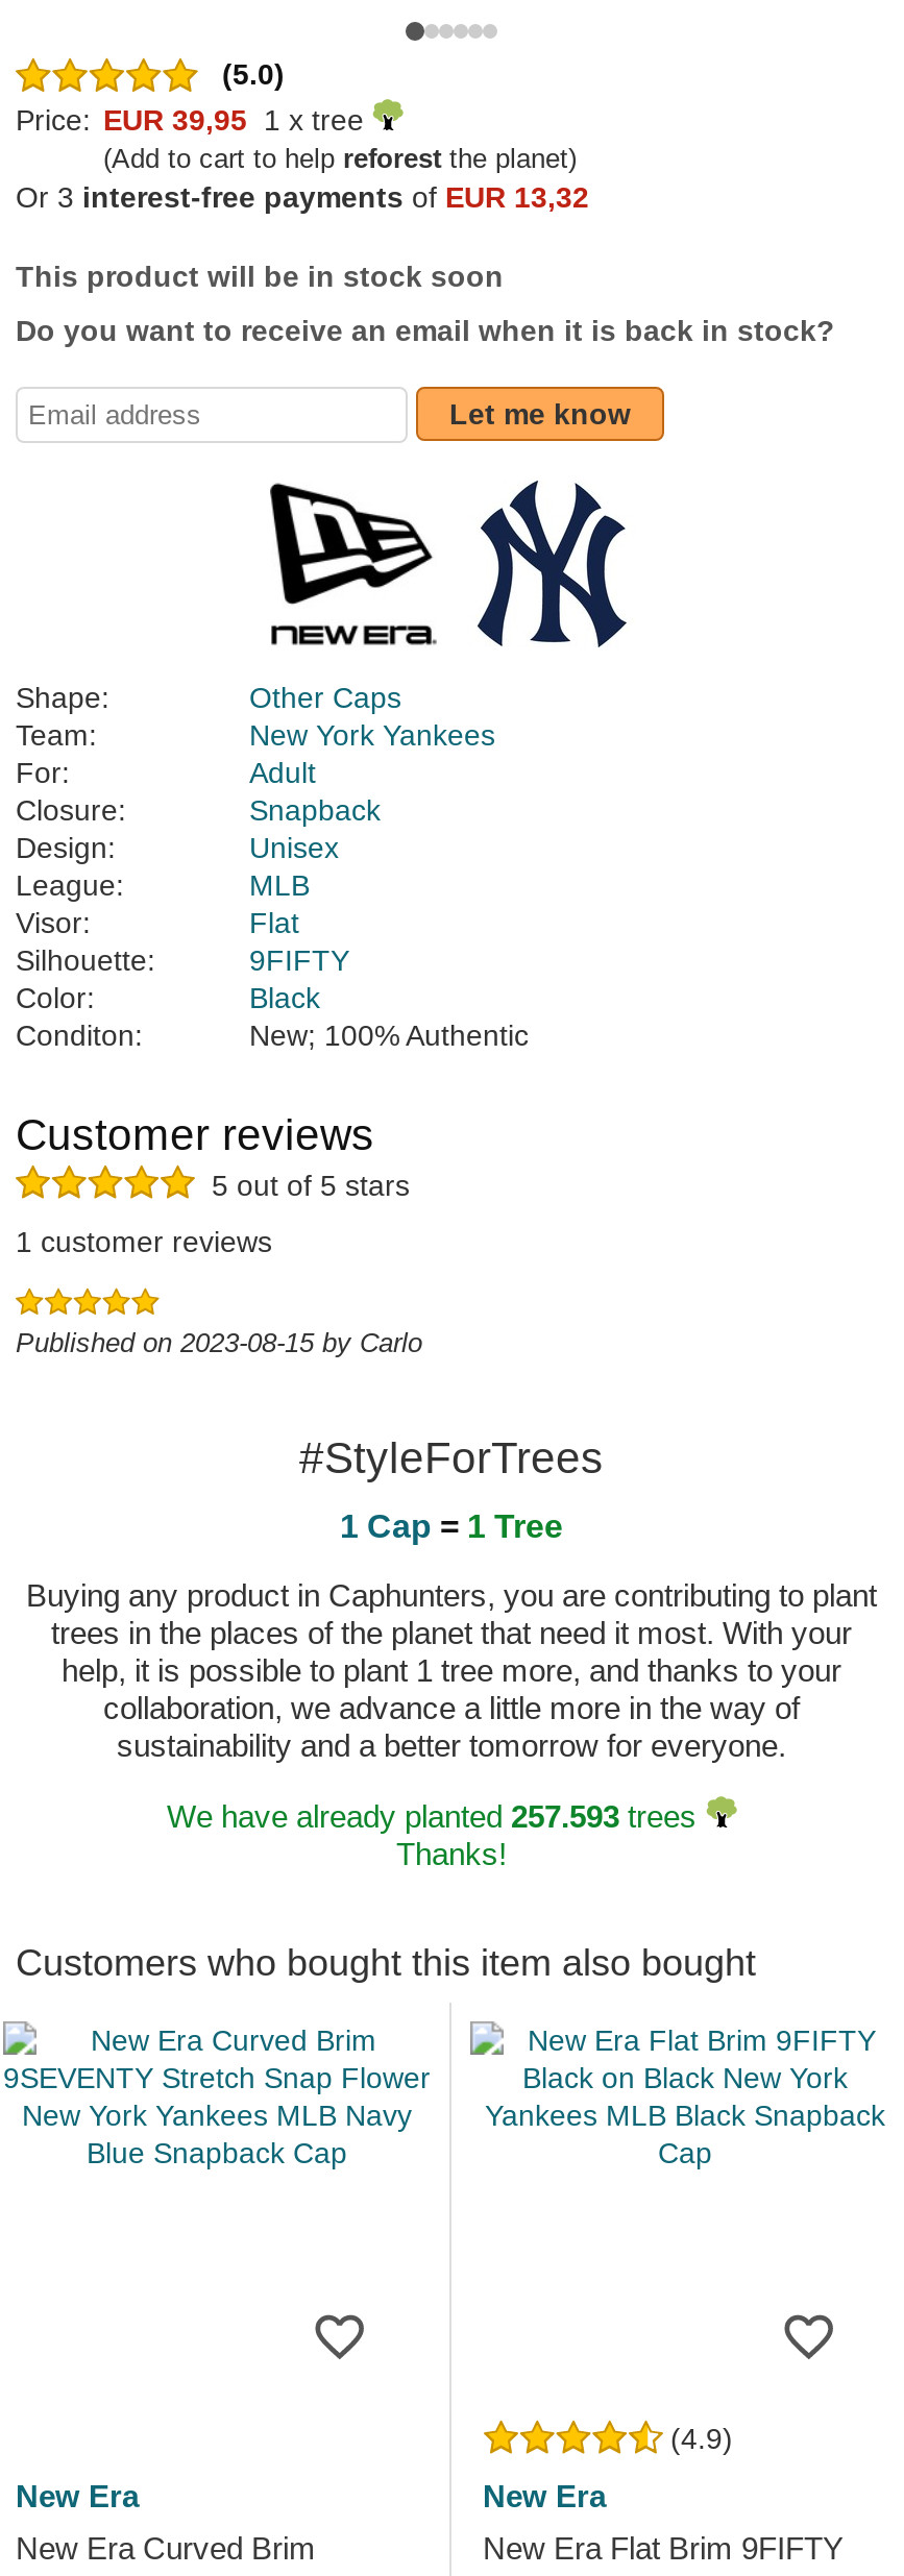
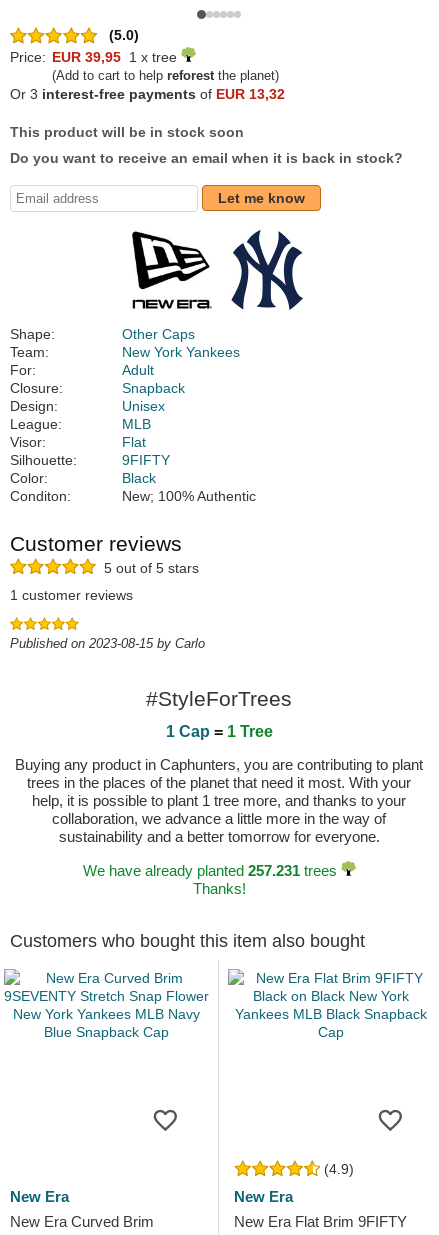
[167,1799,705,1835] We have already planted 257.593 trees -> [82,862,340,879] We have already planted 257.231 trees

